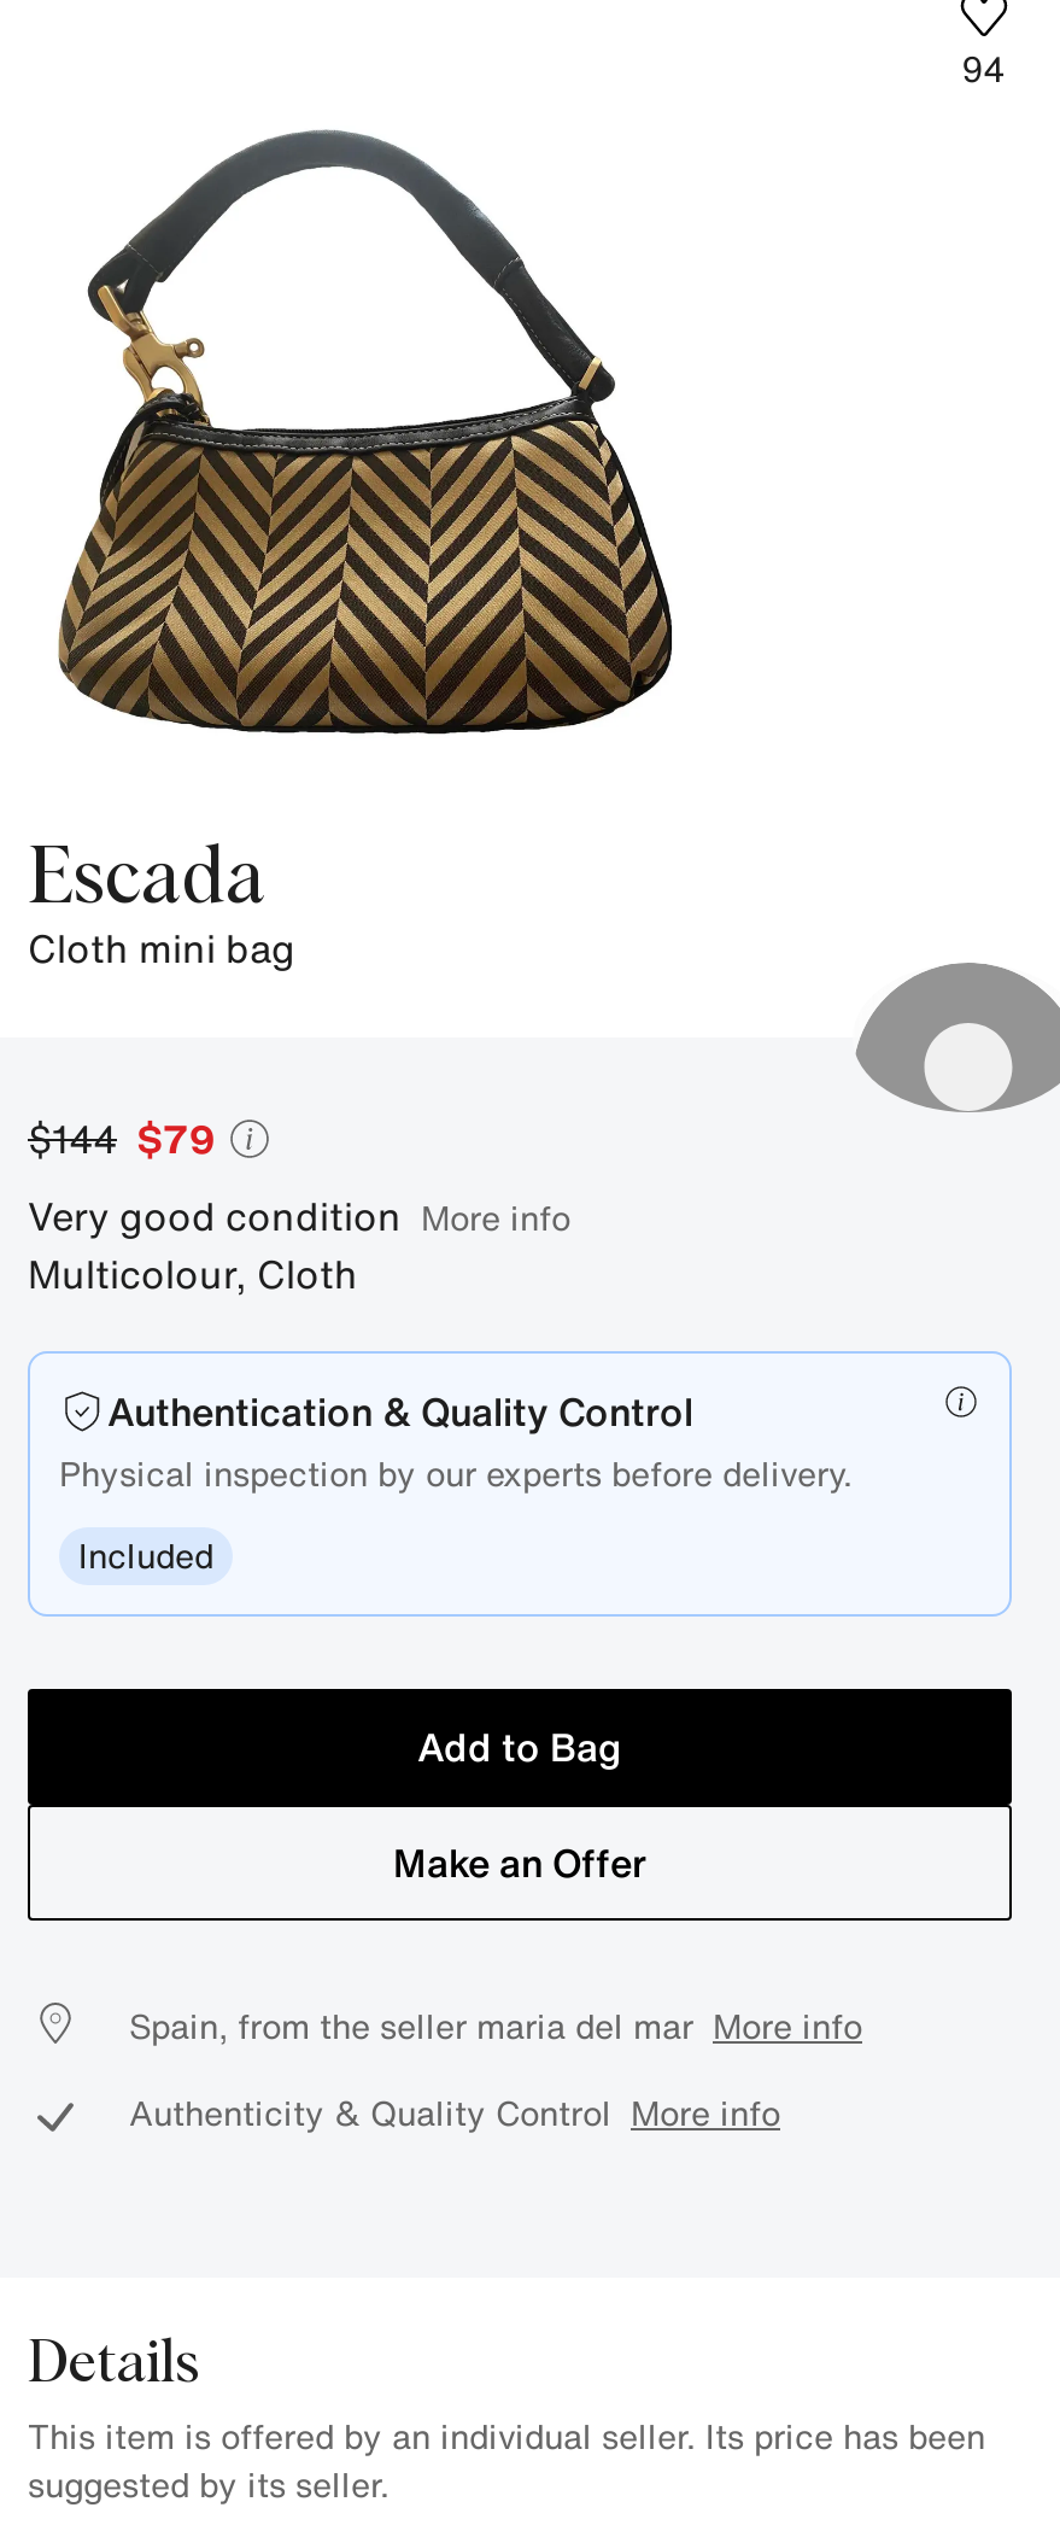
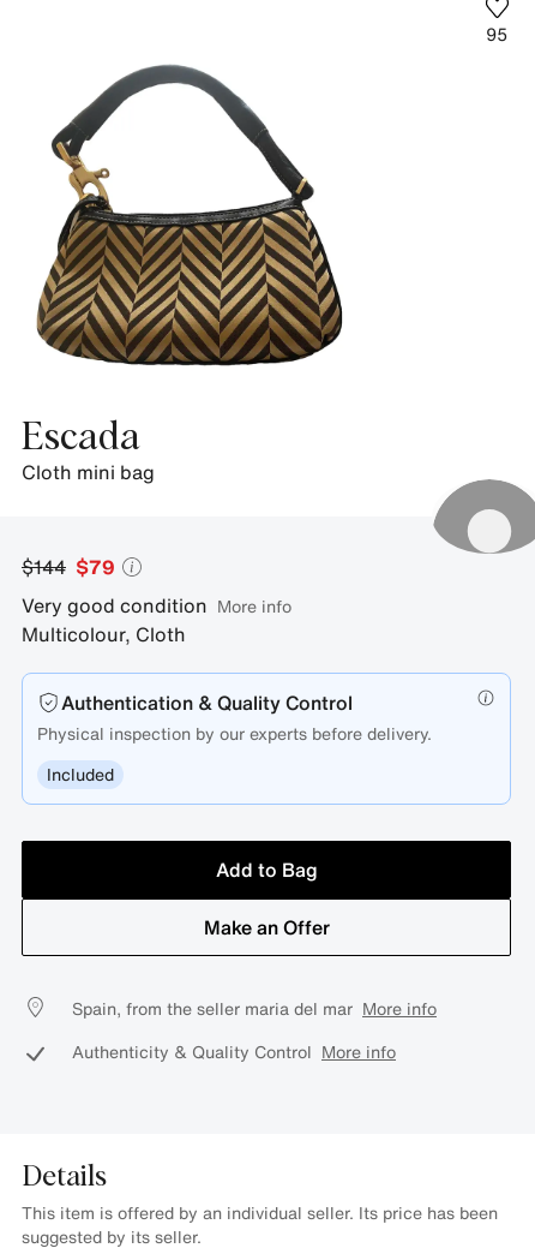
[961,43,1005,94] 94 -> [486,22,507,47] 95

